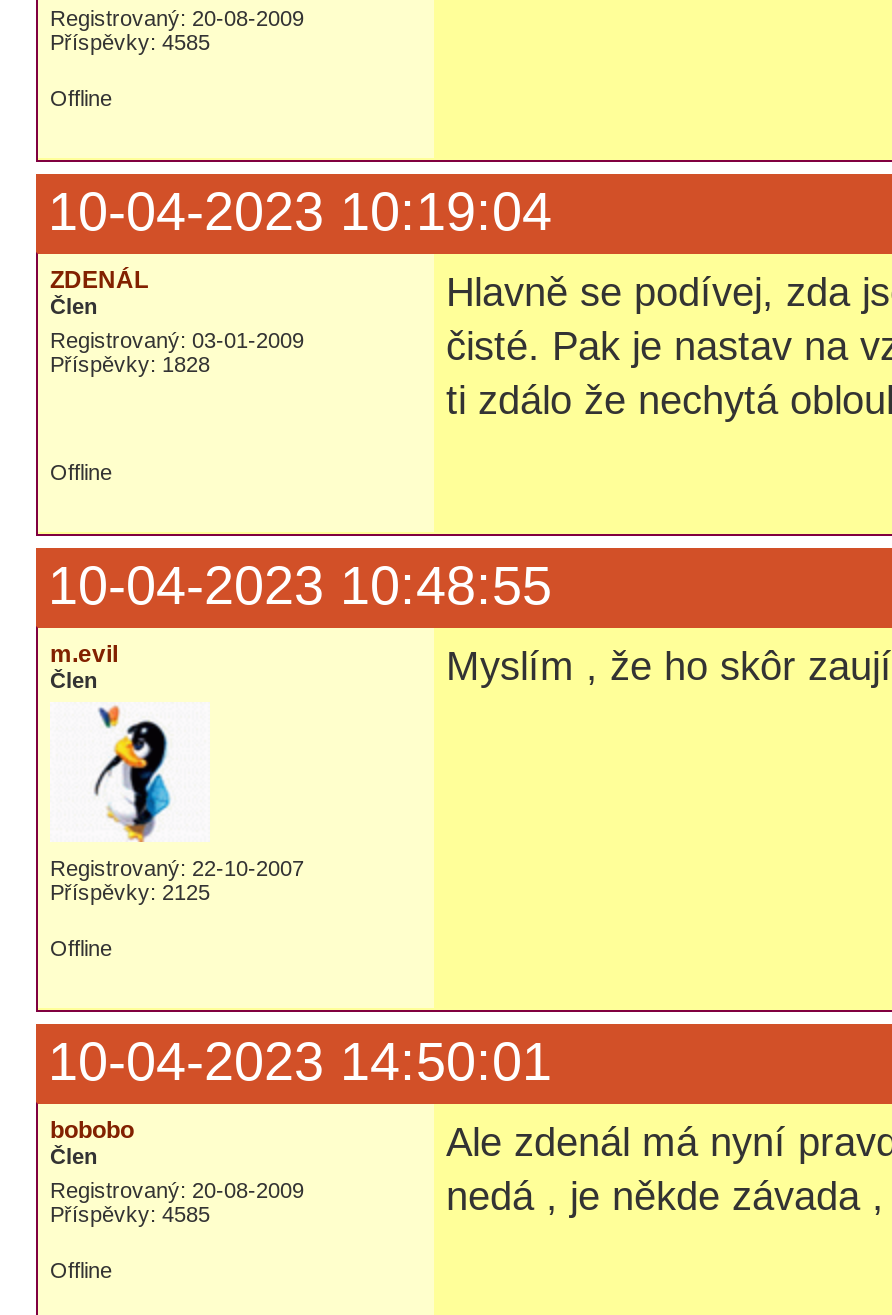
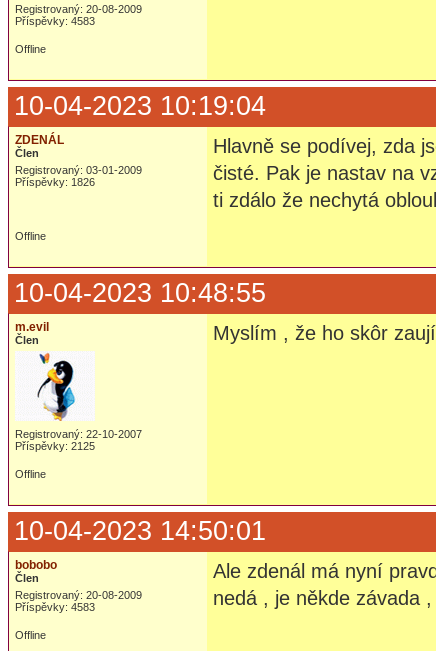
[50,30,210,54] Příspěvky: 4585 -> [15,15,95,27] Příspěvky: 4583
[50,352,210,376] Příspěvky: 1828 -> [15,176,95,188] Příspěvky: 1826
[50,1202,210,1226] Příspěvky: 4585 -> [15,601,95,613] Příspěvky: 4583

